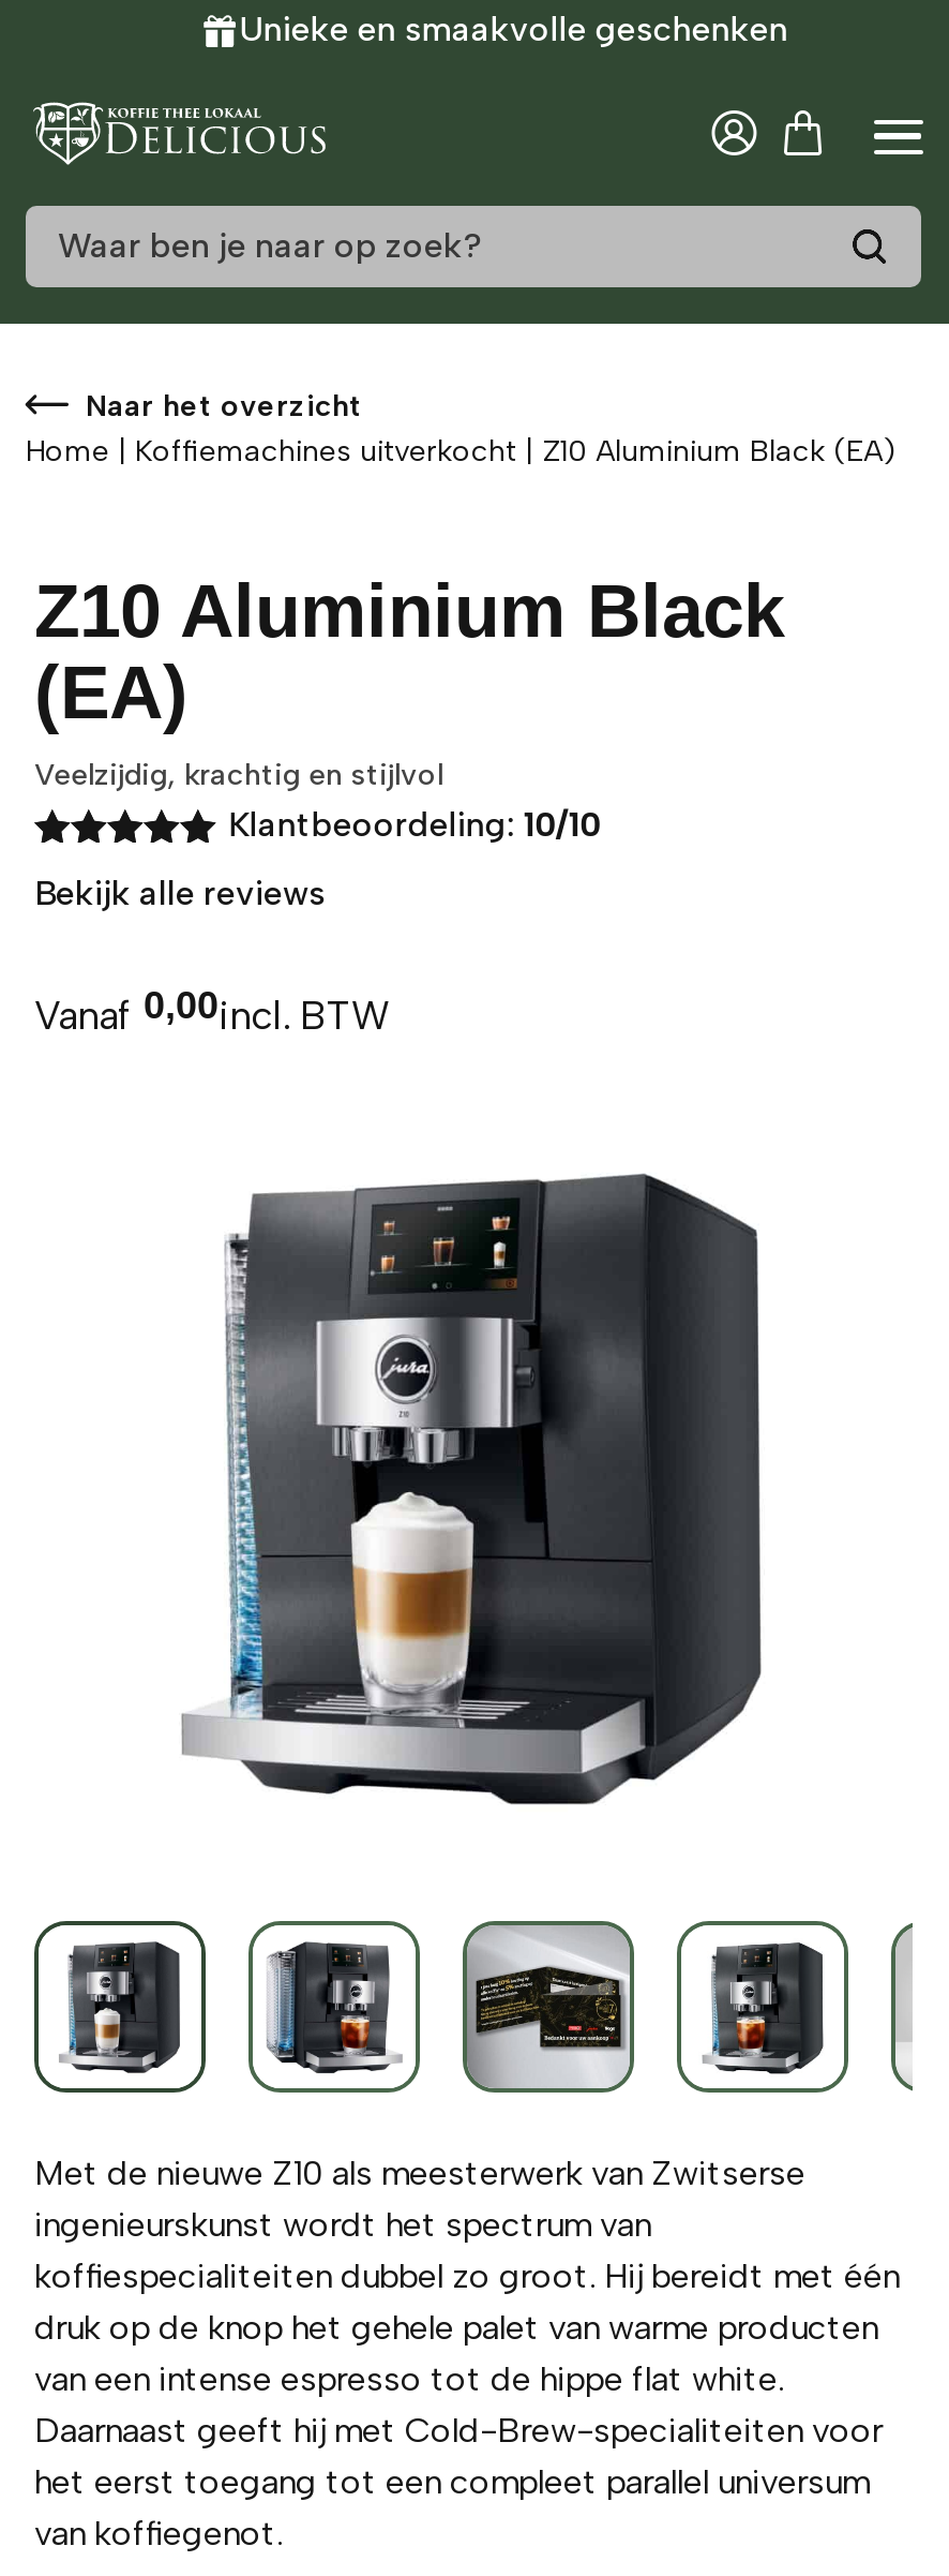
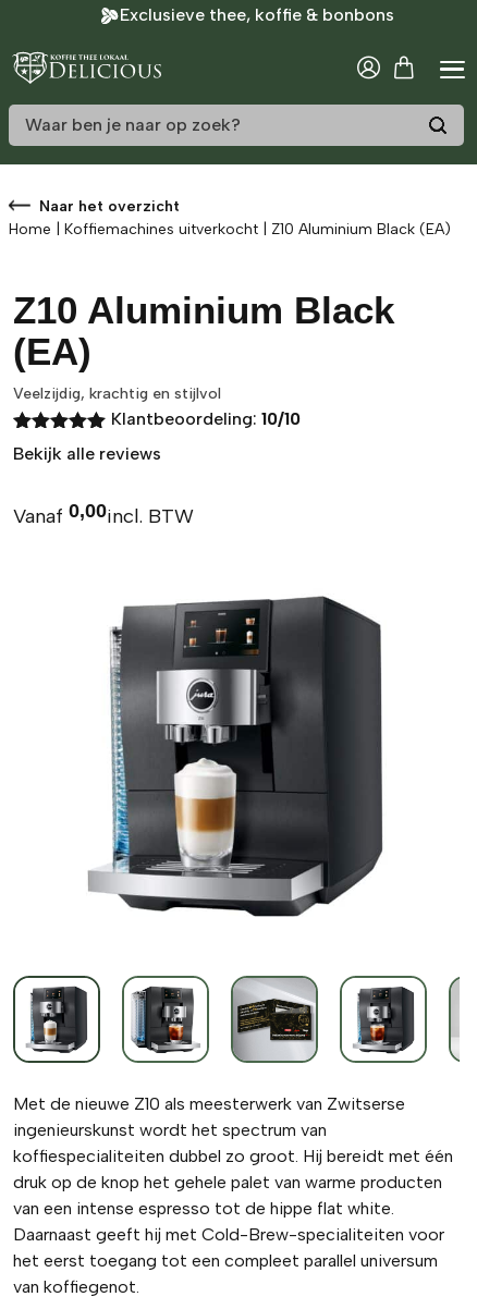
[240,9,788,50] Unieke en smaakvolle geschenken -> [120,5,394,25] Exclusieve thee, koffie & bonbons

